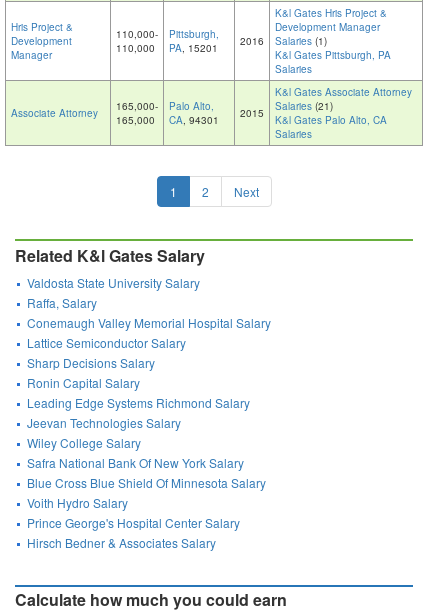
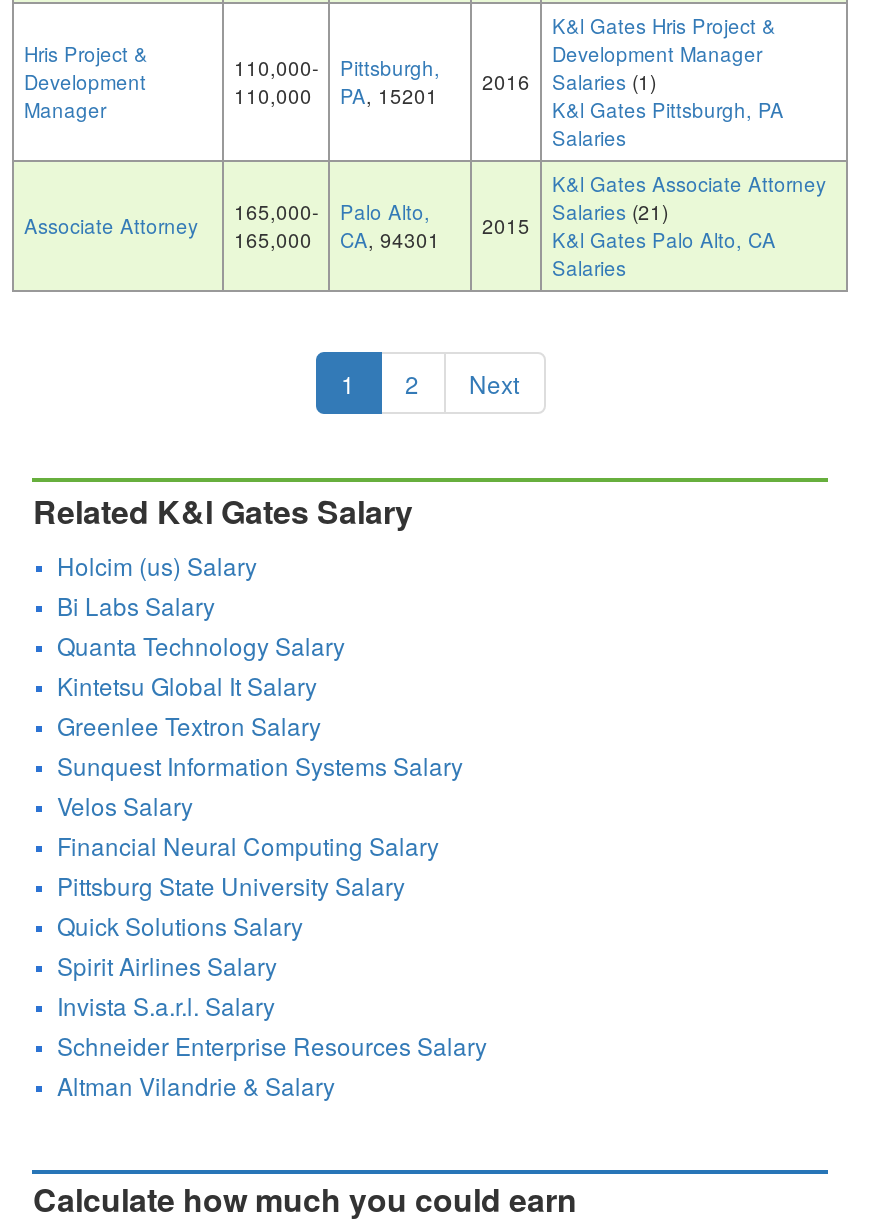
[27,274,271,551] Valdosta State University Salary | Raffa, Salary | Conemaugh Valley Memorial Hospital Salary | Lattice Semiconductor Salary | Sharp Decisions Salary | Ronin Capital Salary | Leading Edge Systems Richmond Salary | Jeevan Technologies Salary | Wiley College Salary | Safra National Bank Of New York Salary | Blue Cross Blue Shield Of Minnesota Salary | Voith Hydro Salary | Prince George's Hospital Center Salary | Hirsch Bedner & Associates Salary -> [57,548,487,1102] Holcim (us) Salary | Bi Labs Salary | Quanta Technology Salary | Kintetsu Global It Salary | Greenlee Textron Salary | Sunquest Information Systems Salary | Velos Salary | Financial Neural Computing Salary | Pittsburg State University Salary | Quick Solutions Salary | Spirit Airlines Salary | Invista S.a.r.l. Salary | Schneider Enterprise Resources Salary | Altman Vilandrie & Salary

